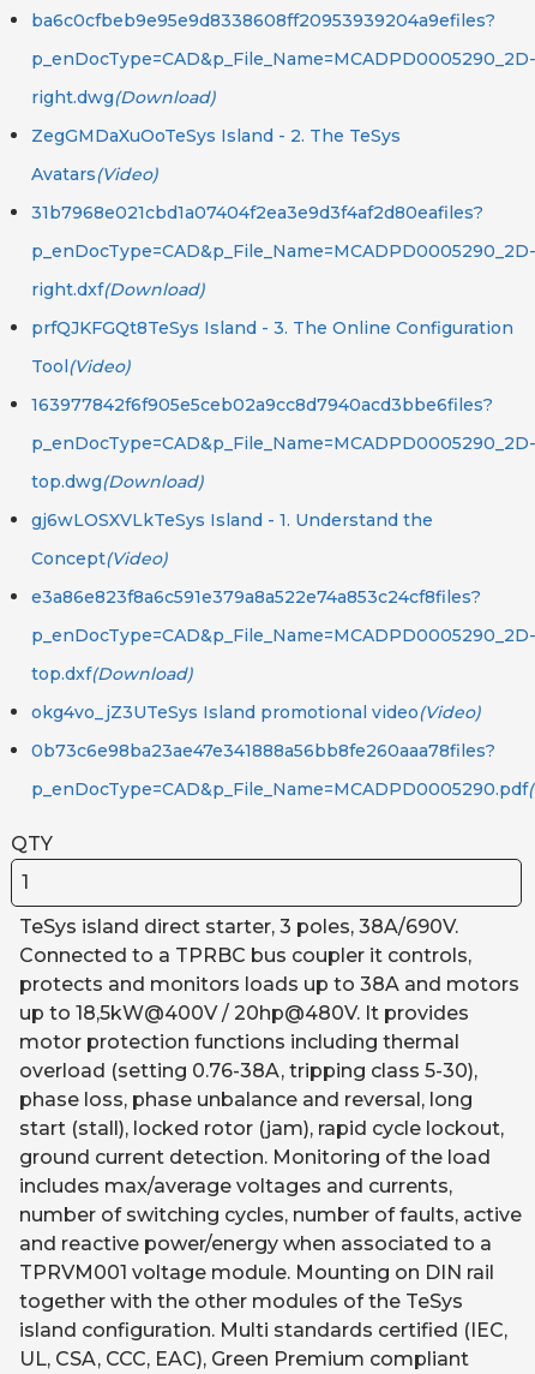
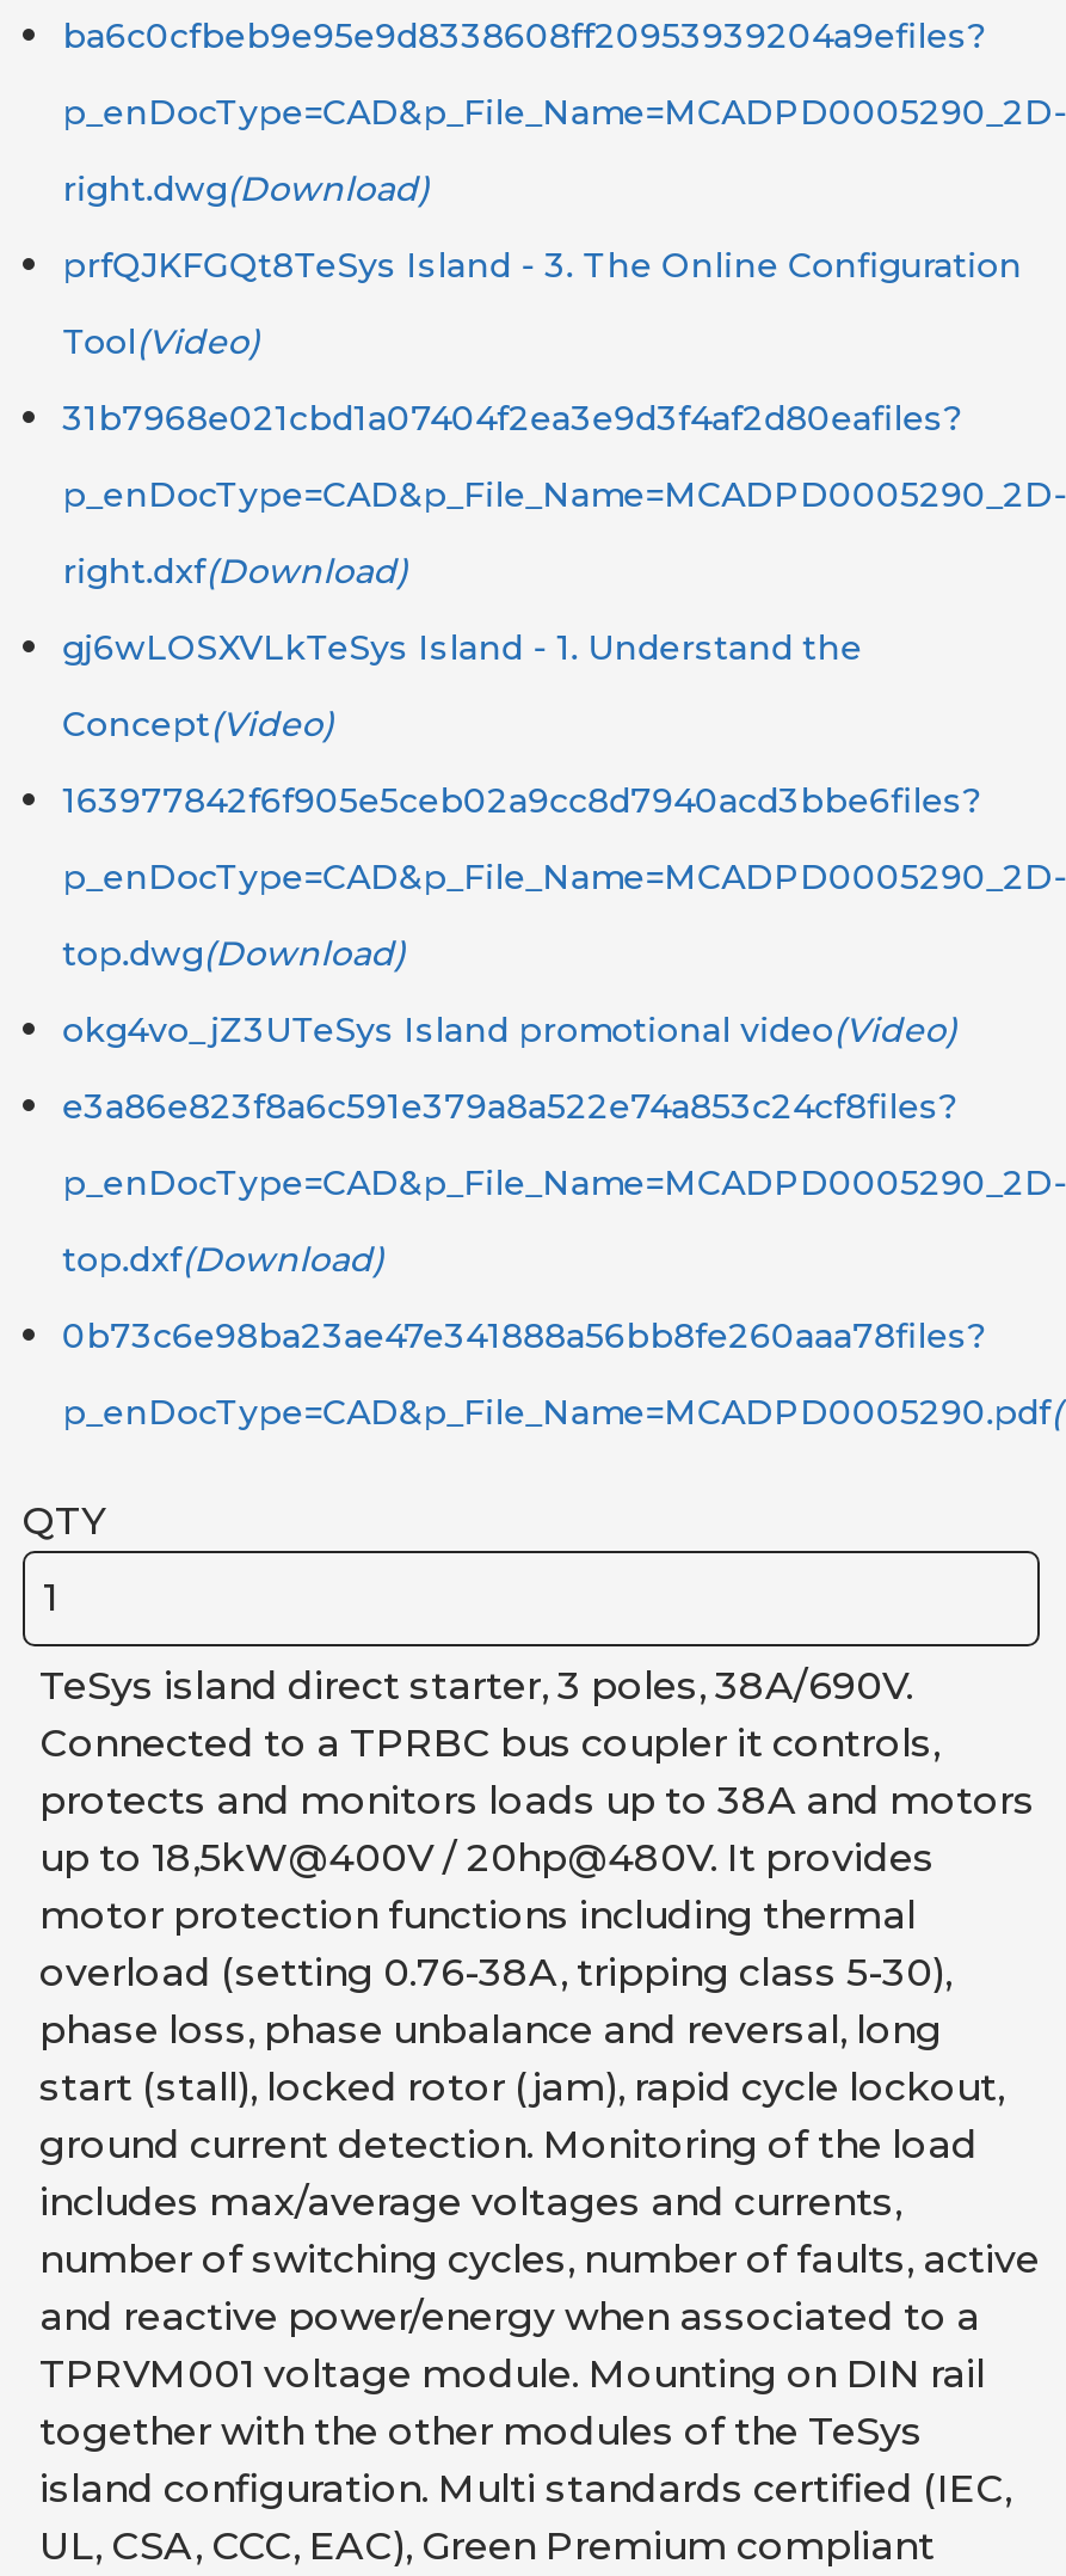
[31,125,400,146] ZegGMDaXuOoTeSys Island - 2. The TeSys -> none
[31,163,158,185] Avatars(Video) -> none
moved [31,317,513,338] -> [62,243,1022,286]: prfQJKFGQt8TeSys Island - 3. The Online Configuration
moved [31,355,130,377] -> [62,319,260,363]: Tool(Video)
moved [31,509,433,531] -> [62,625,862,668]: gj6wLOSXVLkTeSys Island - 1. Understand the
moved [31,547,167,569] -> [62,702,334,745]: Concept(Video)
moved [31,701,481,723] -> [62,1008,958,1051]: okg4vo_jZ3UTeSys Island promotional video(Video)

